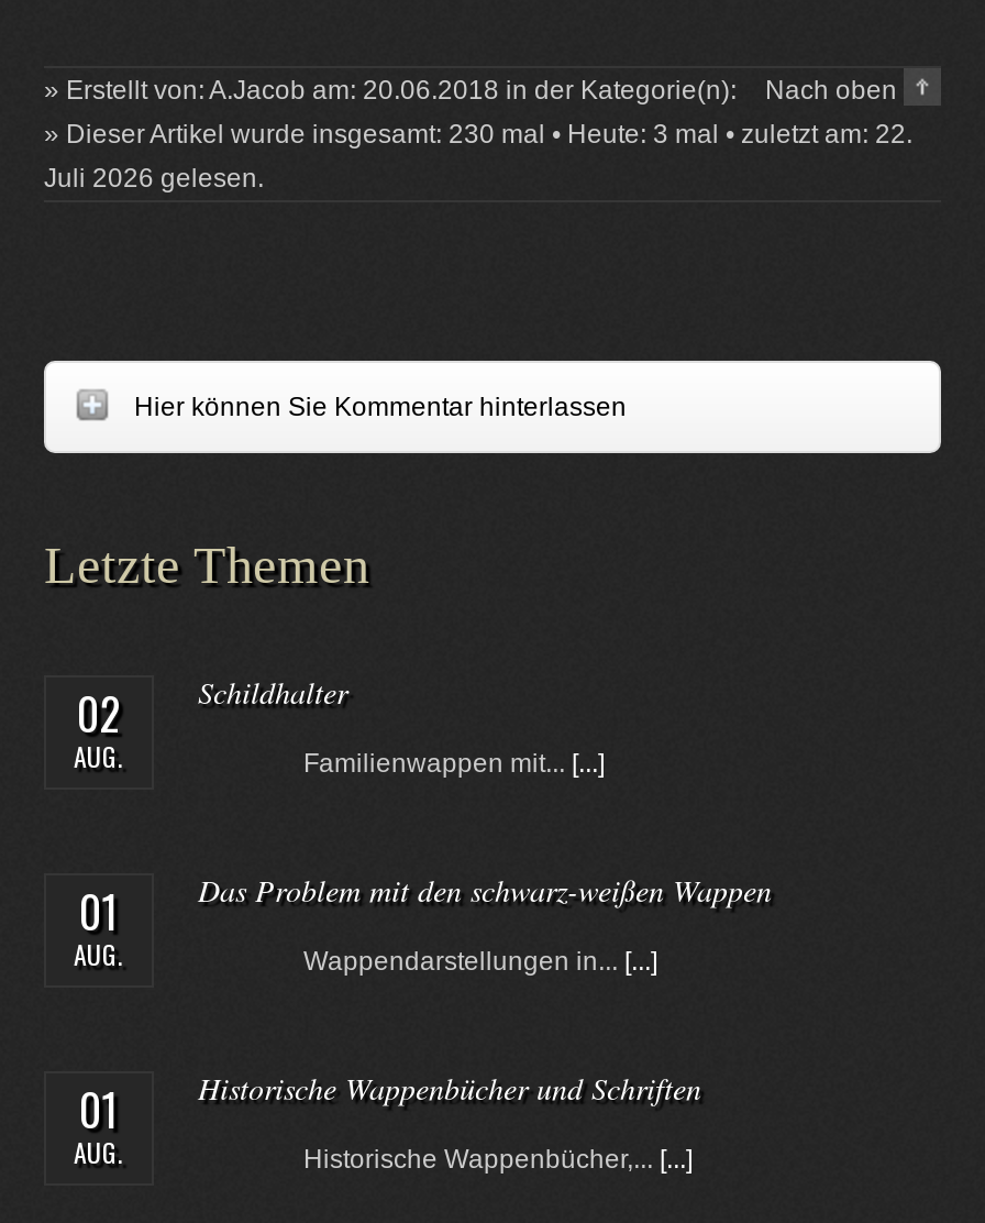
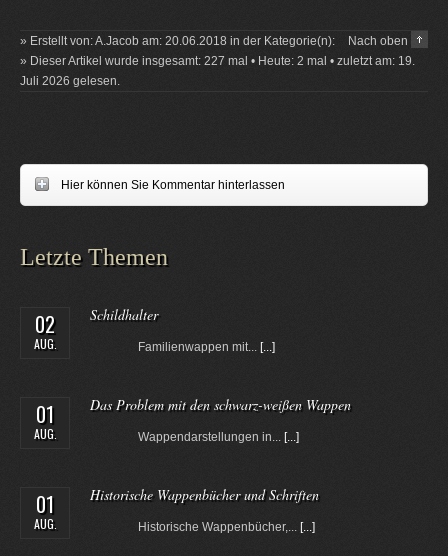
[44,118,912,149] » Dieser Artikel wurde insgesamt: 230 mal • Heute: 3 mal • zuletzt am: 22. -> [20,54,415,68] » Dieser Artikel wurde insgesamt: 227 mal • Heute: 2 mal • zuletzt am: 19.

